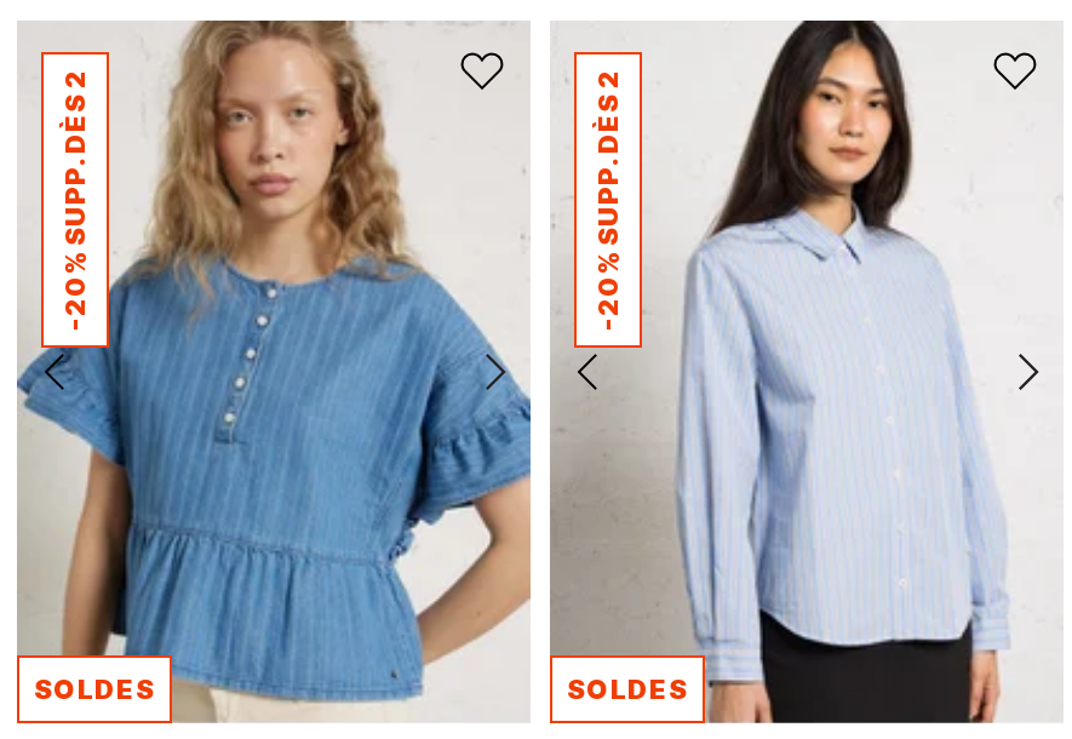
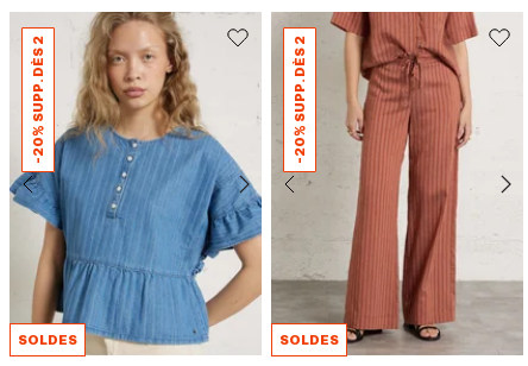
[552,19,1061,727] [image] -> [271,11,523,358] [image]

